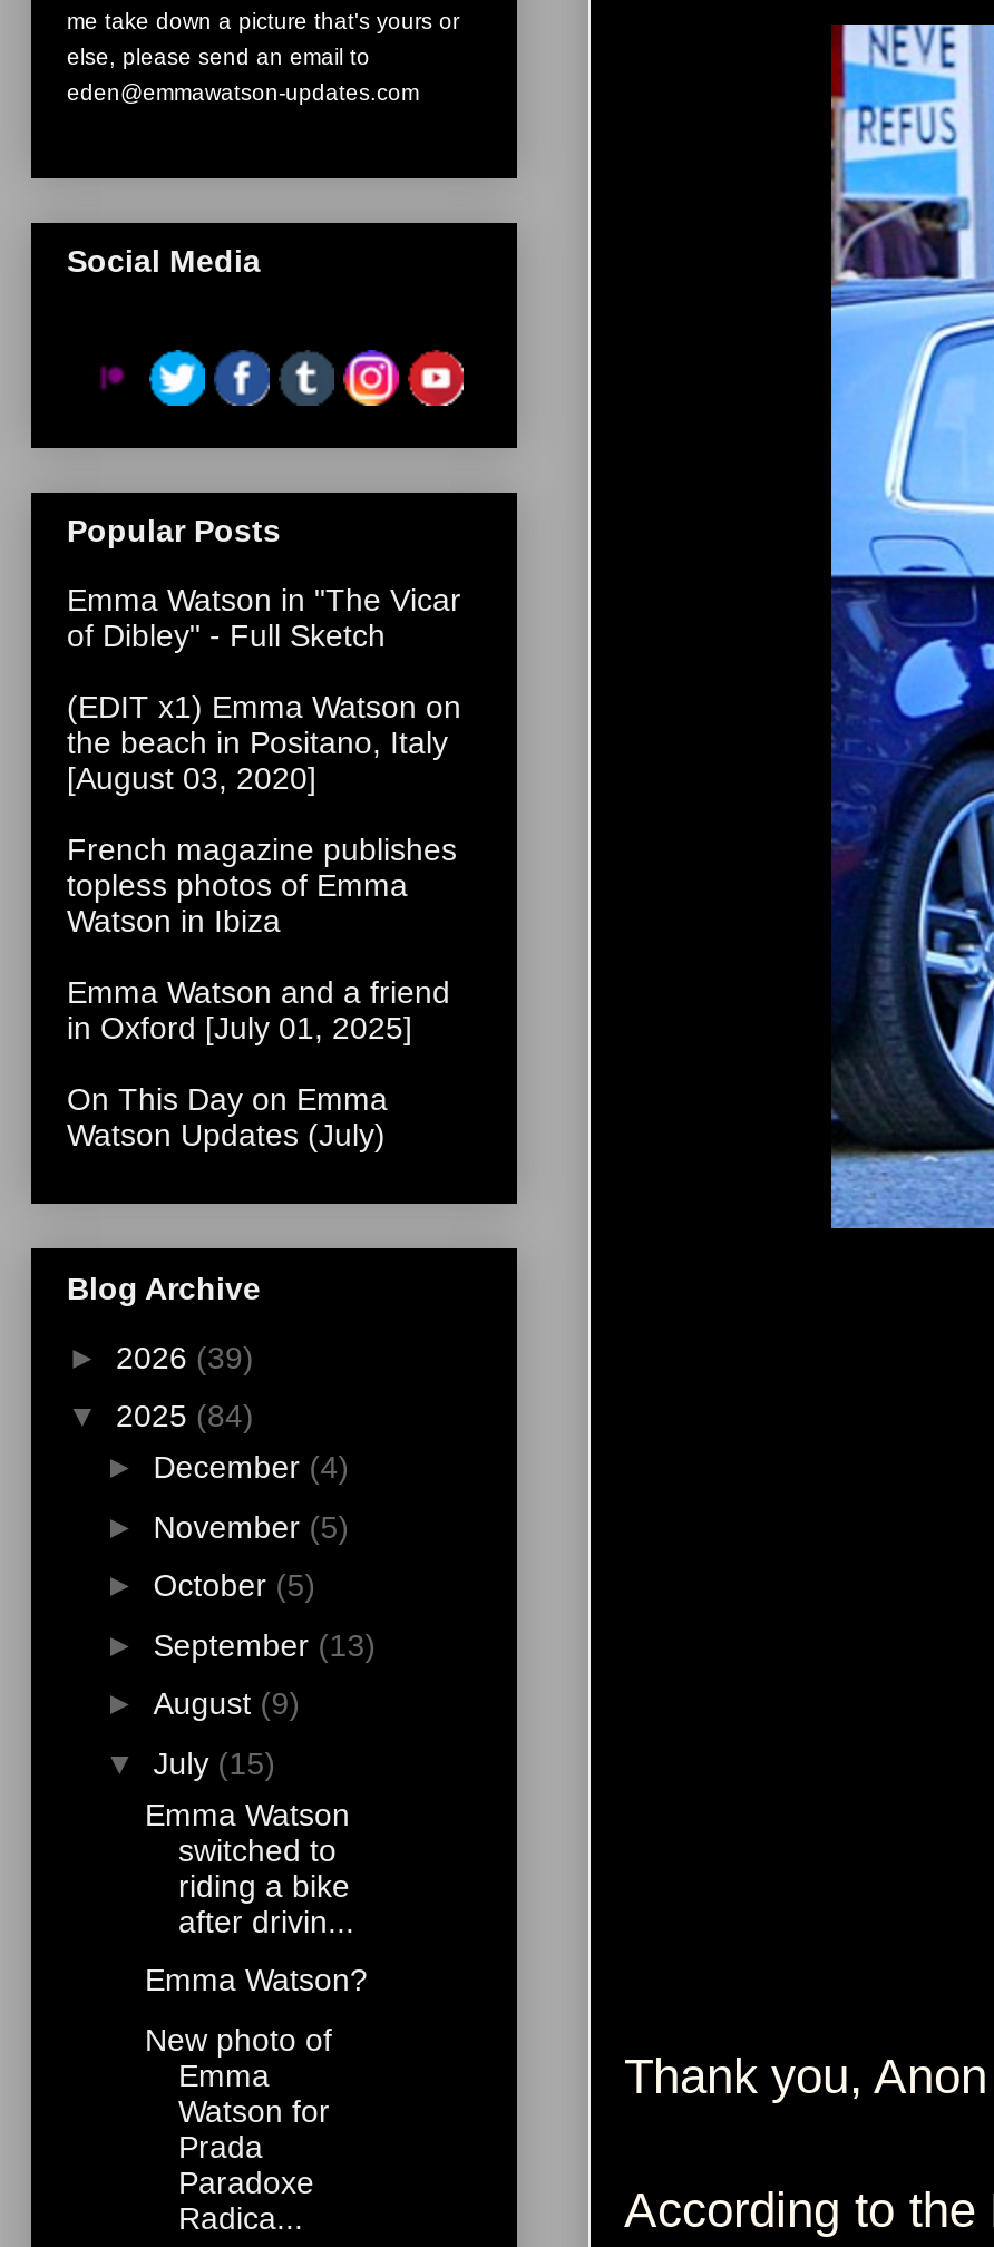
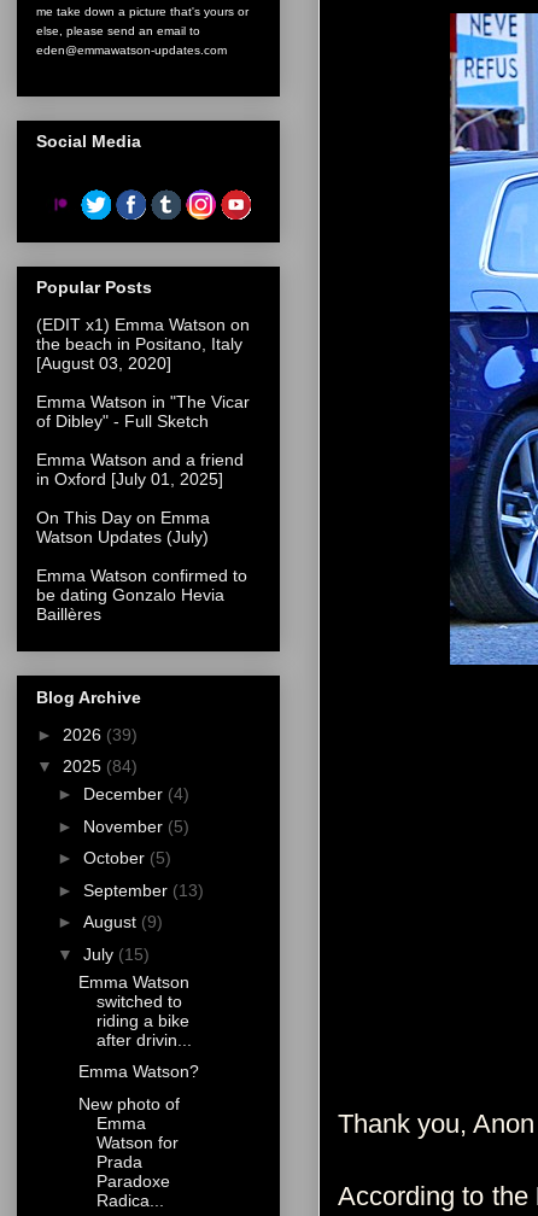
moved [67,583,461,654] -> [36,393,250,431]: Emma Watson in "The Vicar | of Dibley" - Full Sketch
moved [67,690,461,797] -> [36,315,250,373]: (EDIT x1) Emma Watson on | the beach in Positano, Italy | [August 03, 2020]
[831,709,987,1137] [image] -> [450,361,534,538] [image]
[67,832,457,939] French magazine publishes | topless photos of Emma | Watson in Ibiza -> none
moved [67,975,450,1153] -> [36,450,244,547]: Emma Watson and a friend | in Oxford [July 01, 2025] | On This Day on Emma | Watson Updates (July)
none -> [36,566,247,624] Emma Watson confirmed to | be dating Gonzalo Hevia | Baillères

